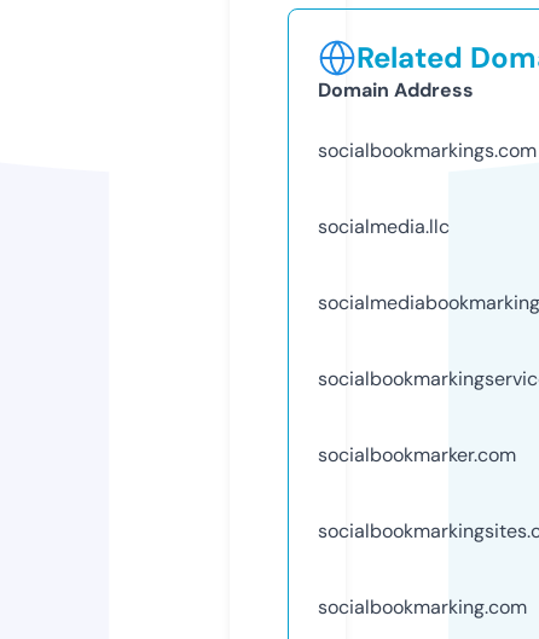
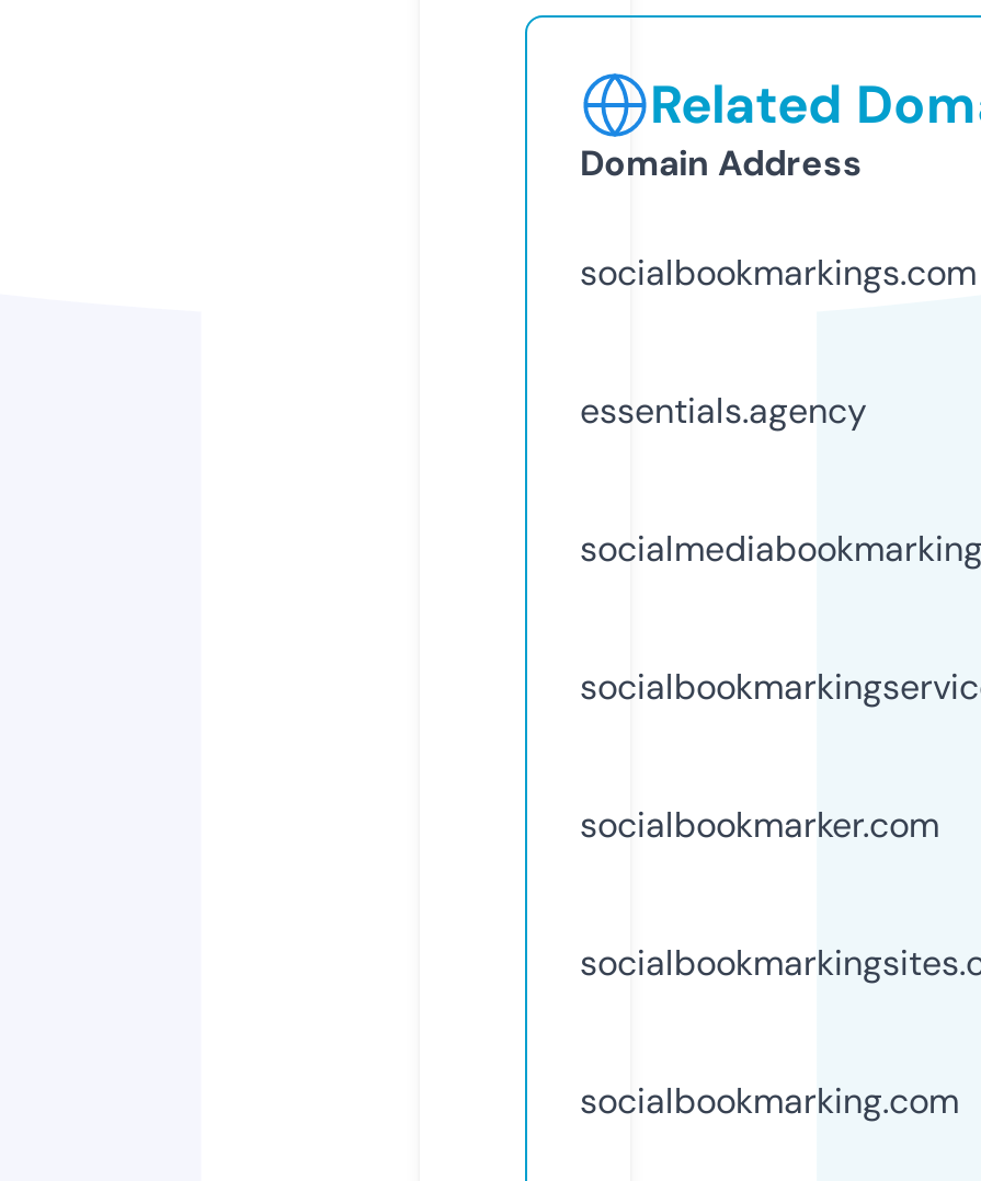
[318,214,450,239] socialmedia.llc -> [580,387,867,433] essentials.agency

